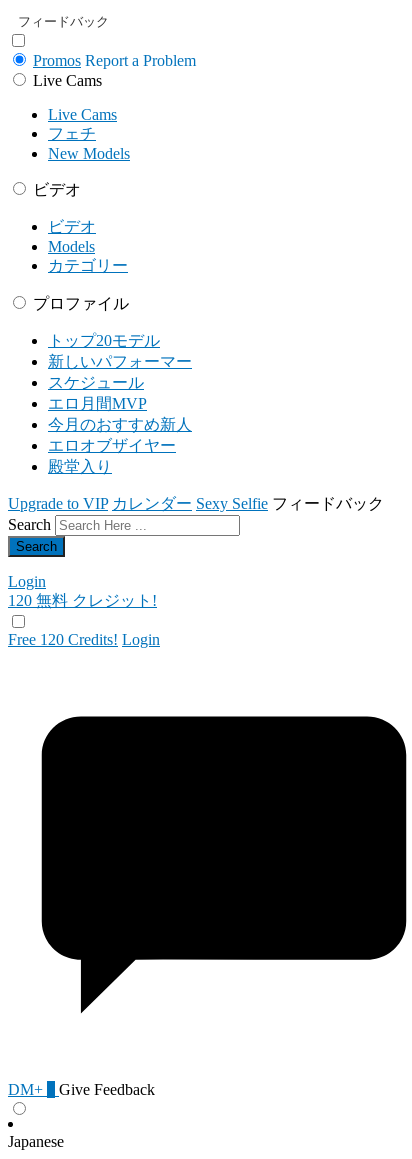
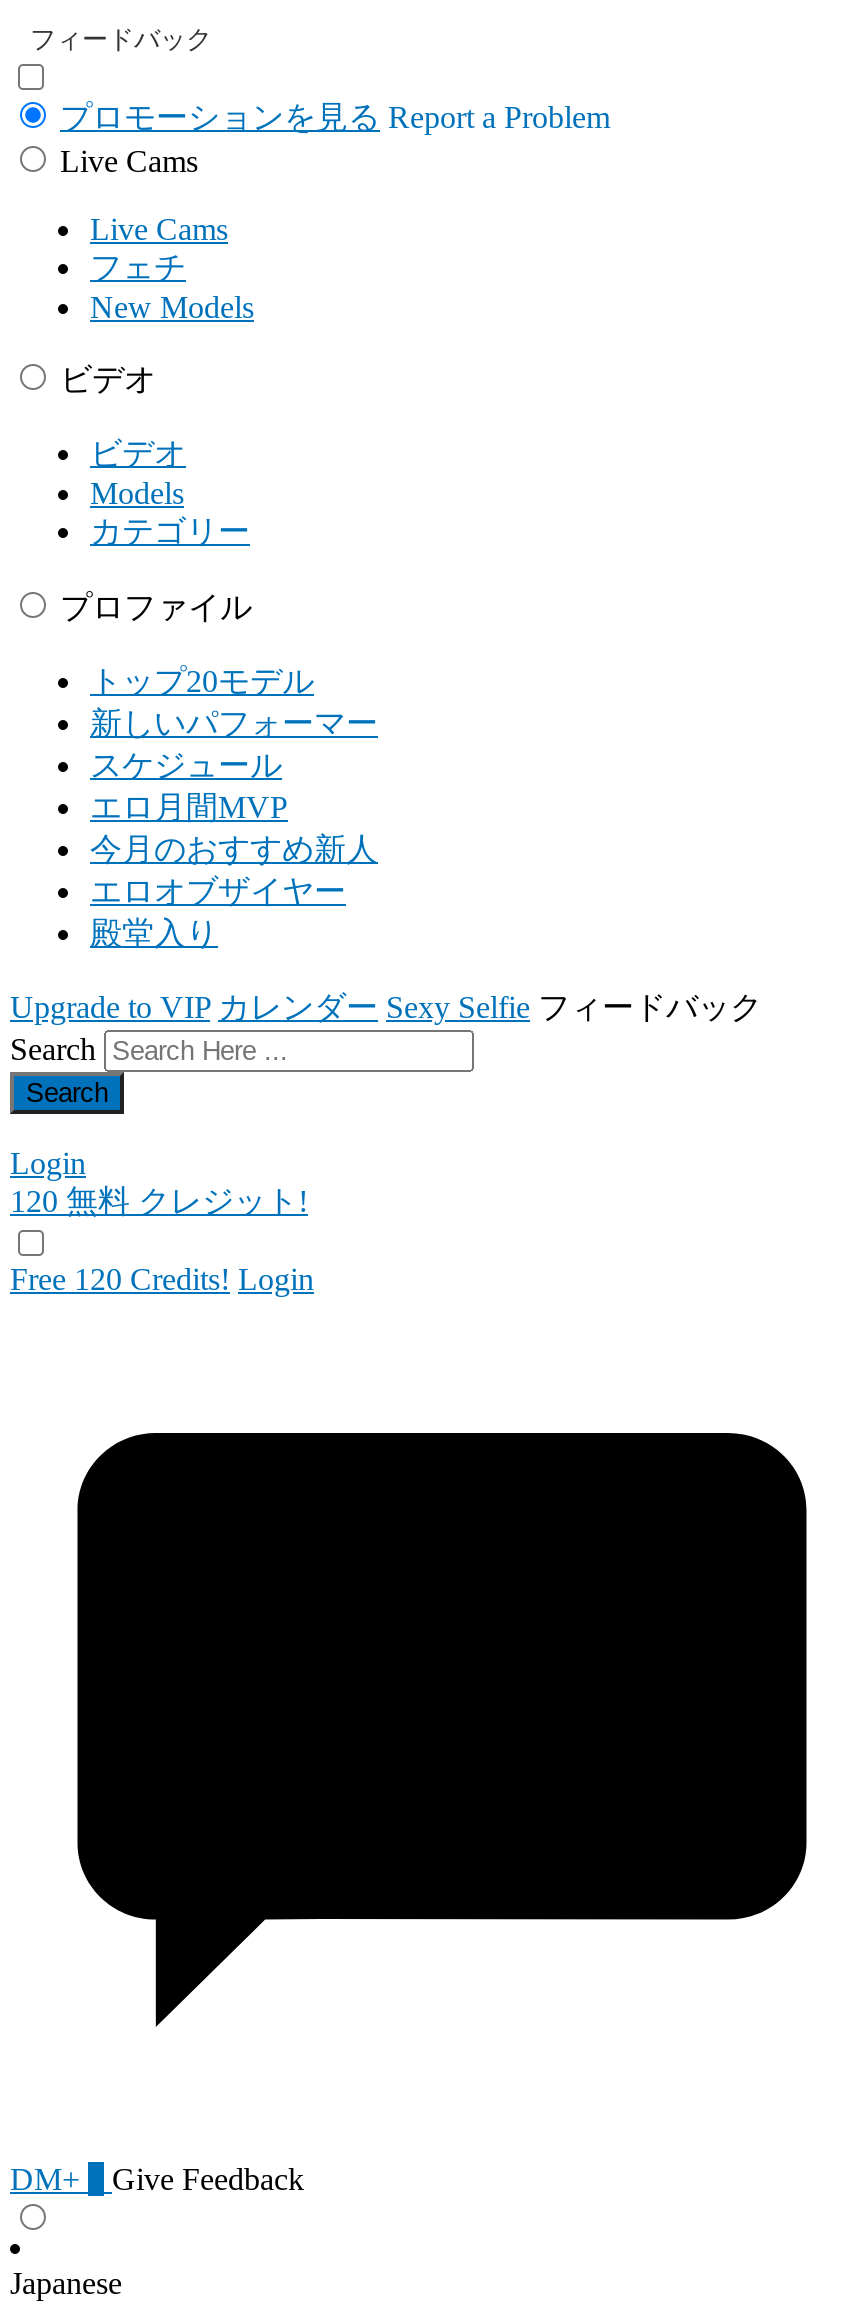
[33,52,196,69] Promos Report a Problem -> [60,100,610,134] プロモーションを見る Report a Problem

